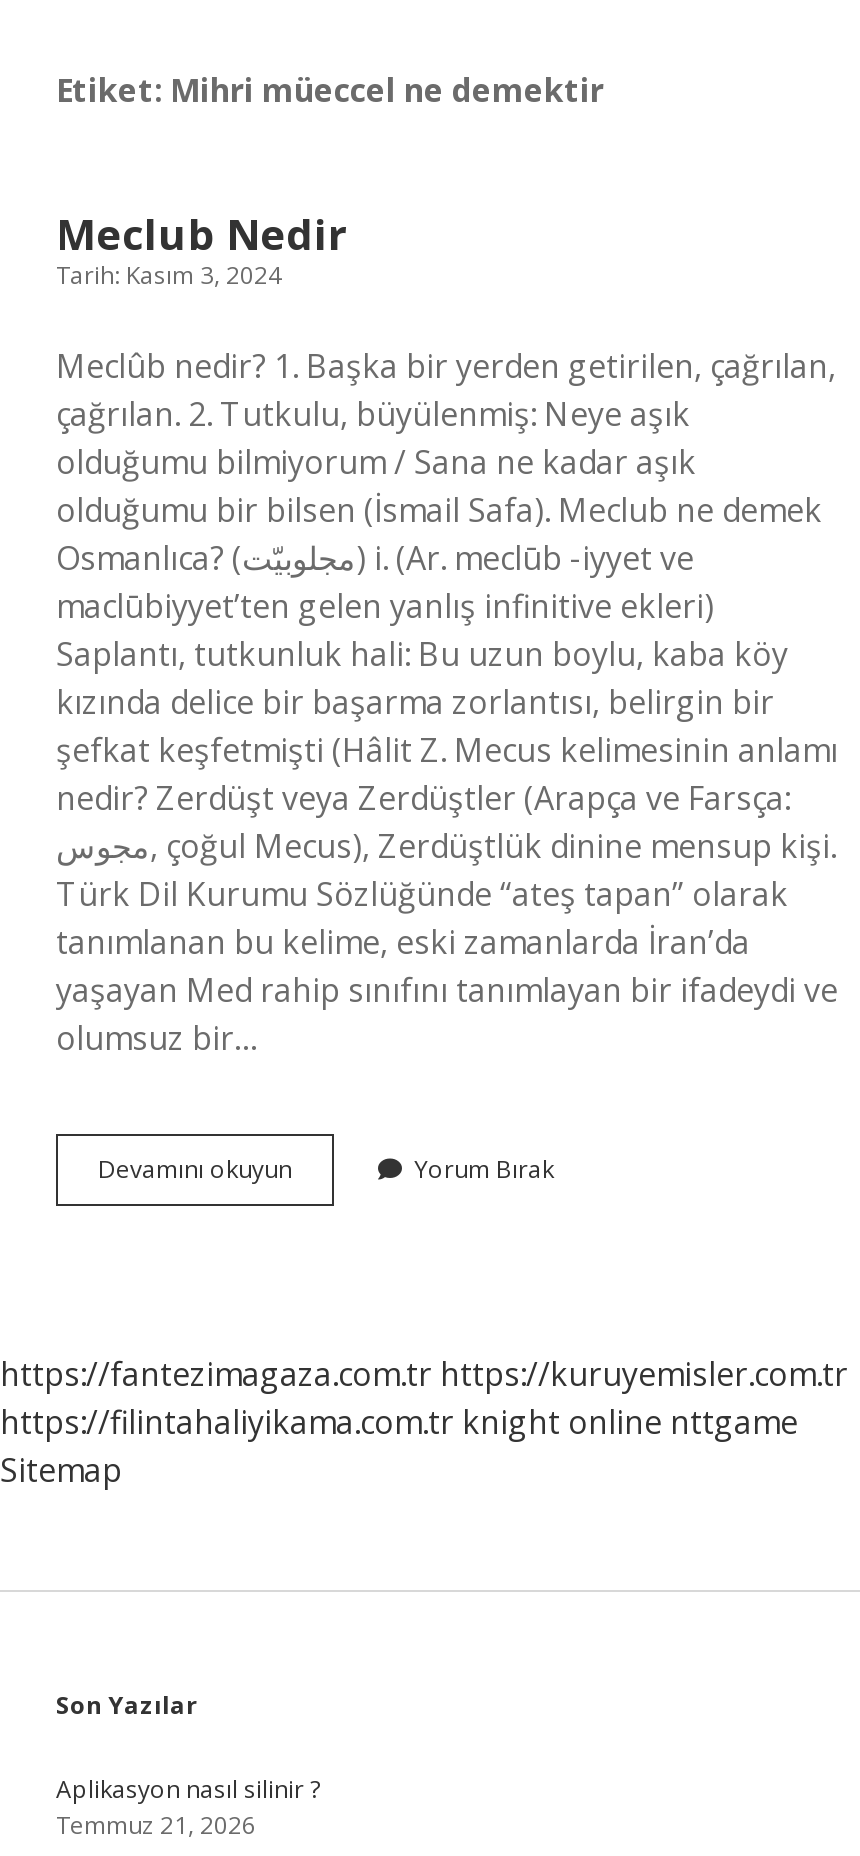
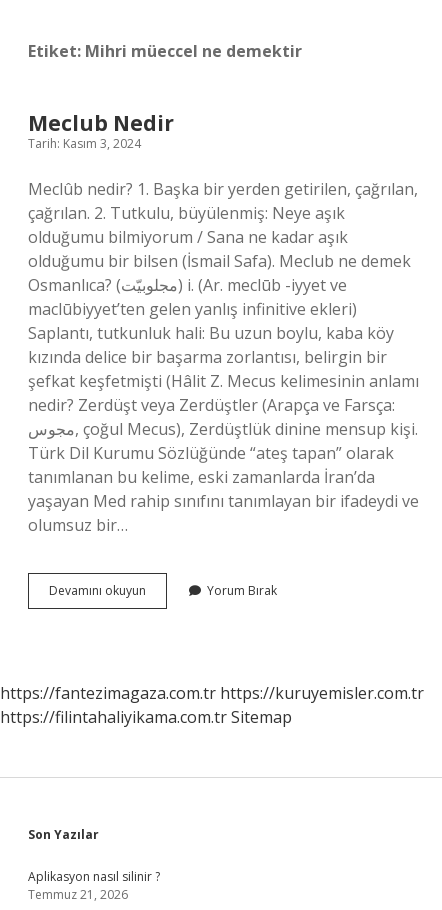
[0,1400,798,1492] https://filintahaliyikama.com.tr knight online nttgame | Sitemap -> [0,706,292,728] https://filintahaliyikama.com.tr Sitemap

